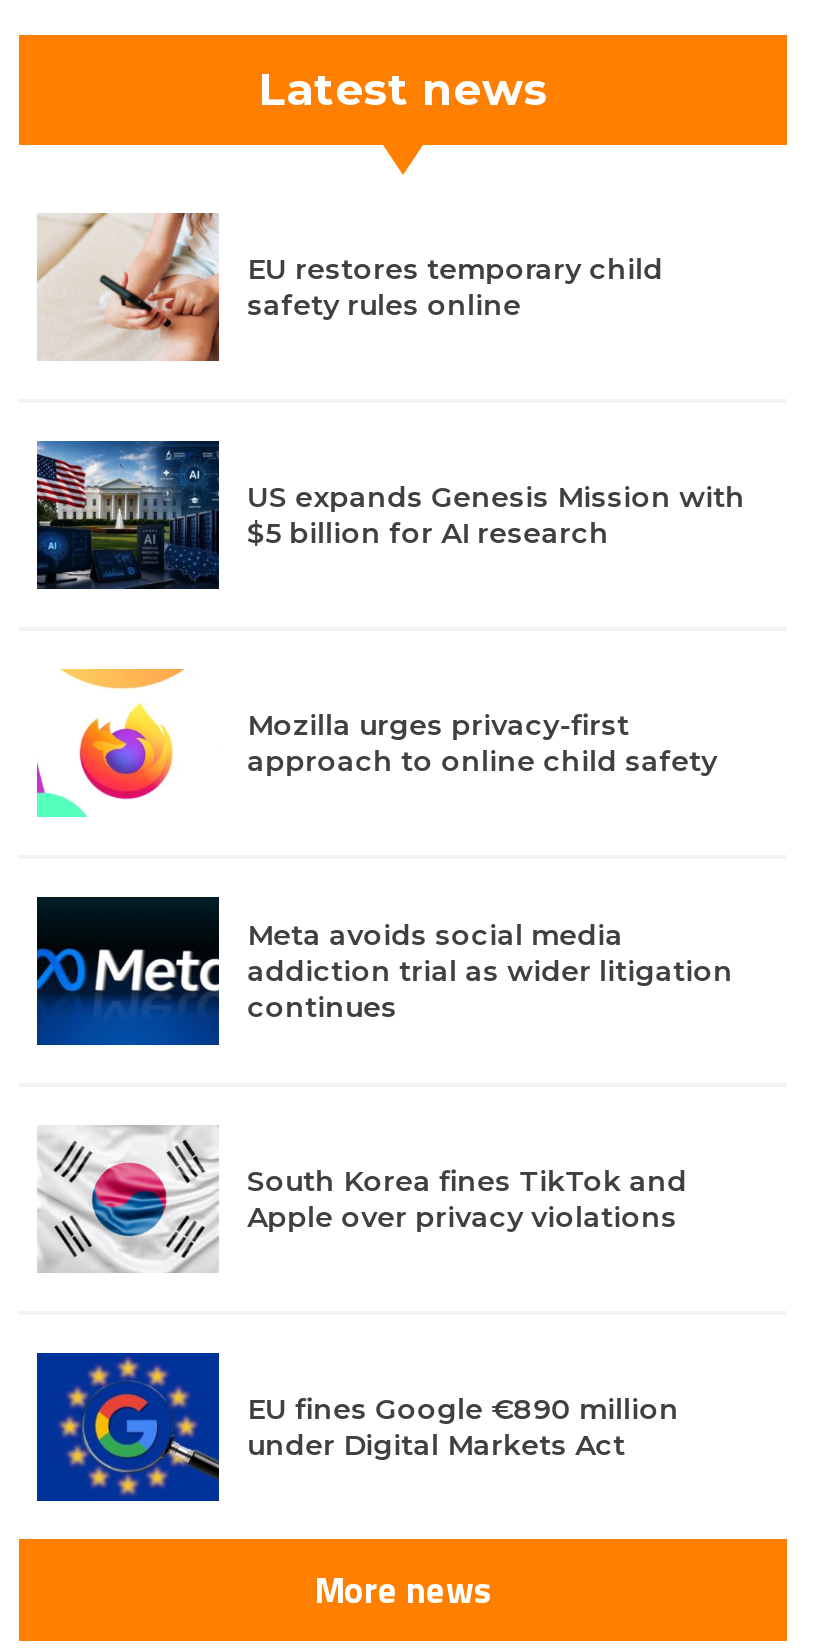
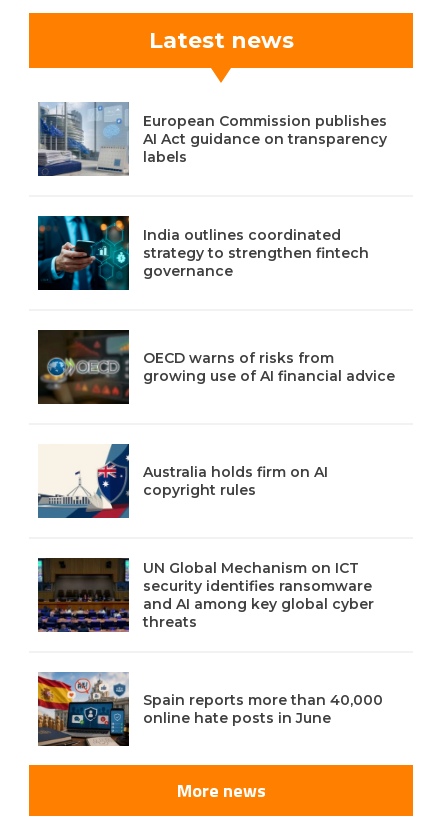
[37,211,663,361] [image] | EU restores temporary child | safety rules online -> [37,102,387,177] [image] | European Commission publishes | AI Act guidance on transparency | labels
[35,439,745,589] [image] | US expands Genesis Mission with | $5 billion for AI research -> [37,215,369,290] [image] | India outlines coordinated | strategy to strengthen fintech | governance
[35,667,717,819] [image] | Mozilla urges privacy-first | approach to online child safety -> [37,329,395,405] [image] | OECD warns of risks from | growing use of AI financial advice
[35,895,733,1047] [image] | Meta avoids social media | addiction trial as wider litigation | continues -> [38,443,328,519] [image] | Australia holds firm on AI | copyright rules
[37,1125,687,1273] [image] | South Korea fines TikTok and | Apple over privacy violations -> [37,557,374,633] [image] | UN Global Mechanism on ICT | security identifies ransomware | and AI among key global cyber | threats
[35,1351,679,1503] [image] | EU fines Google €890 million | under Digital Markets Act -> [37,671,383,747] [image] | Spain reports more than 40,000 | online hate posts in June

